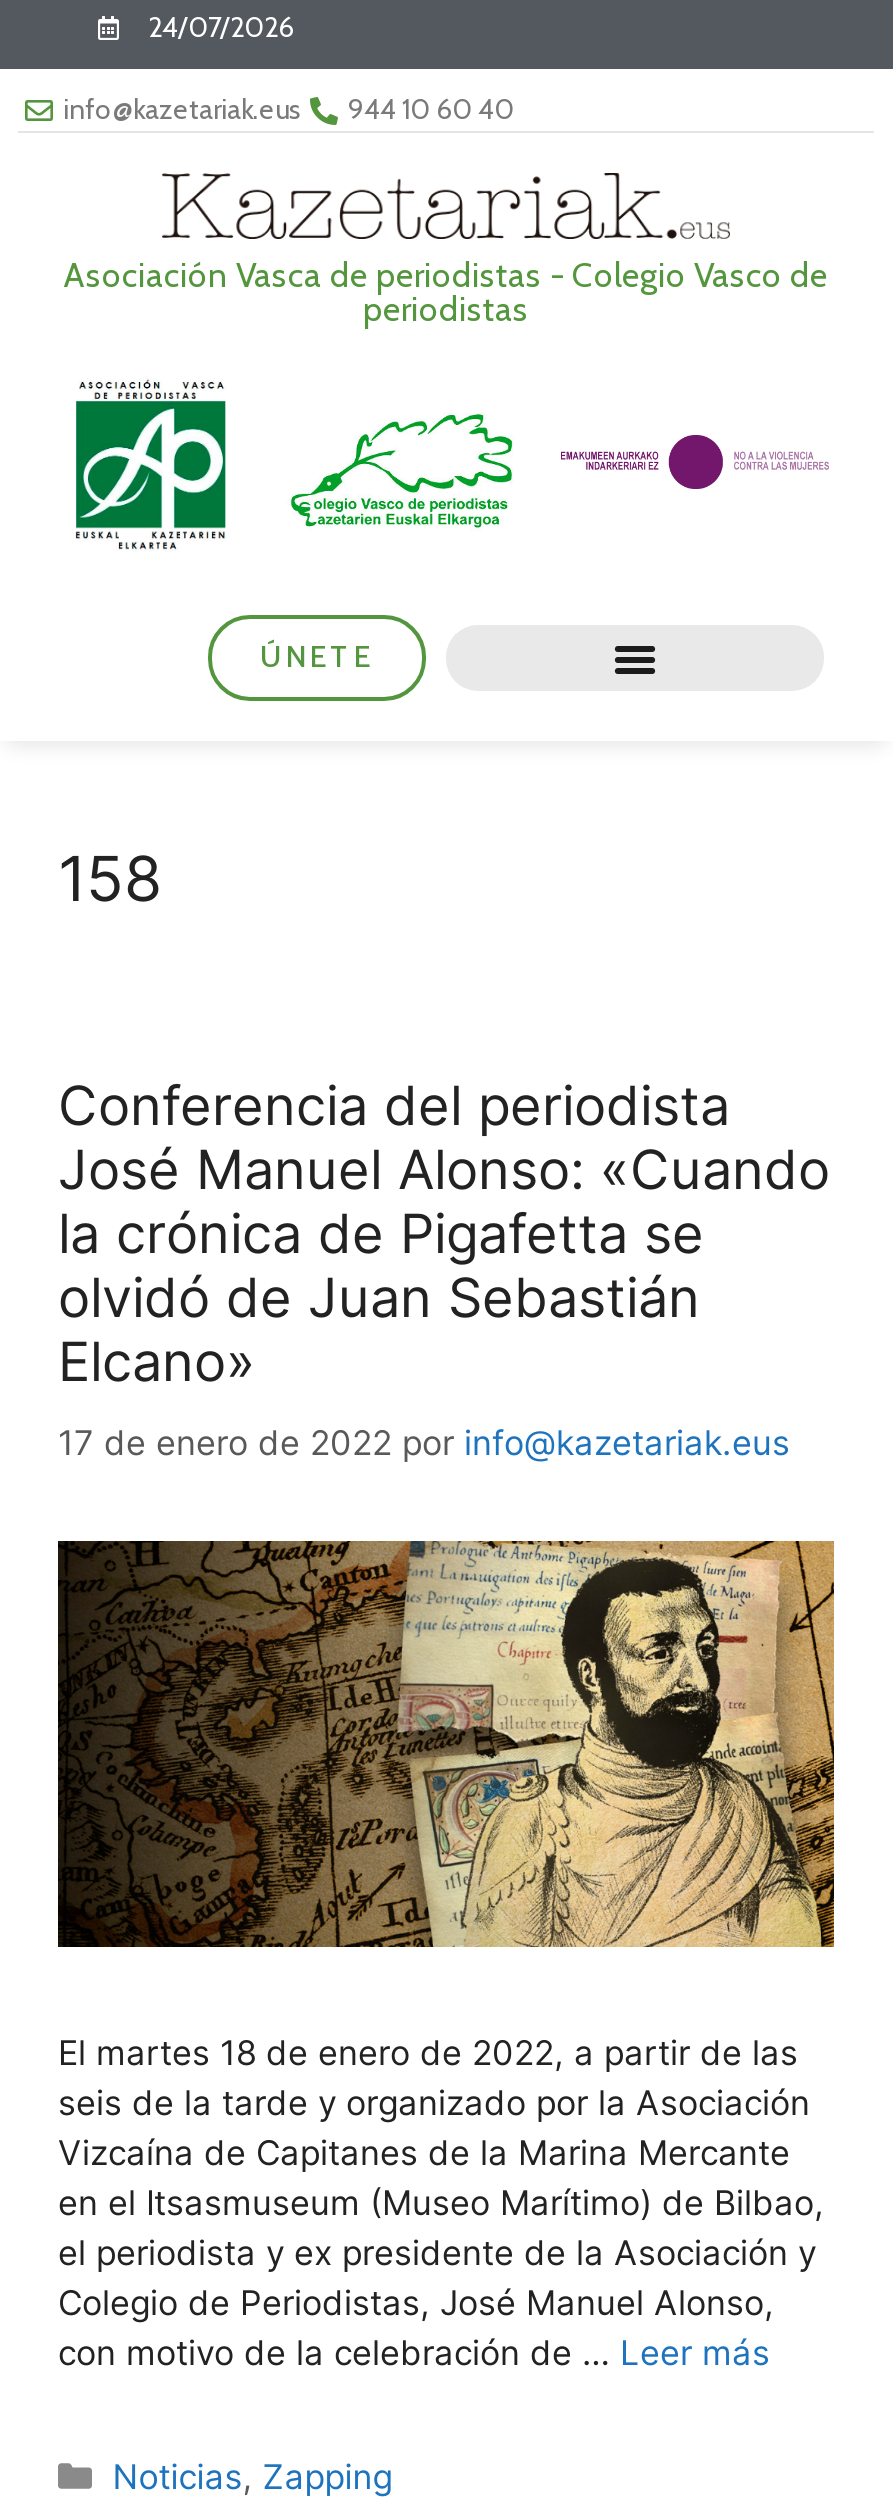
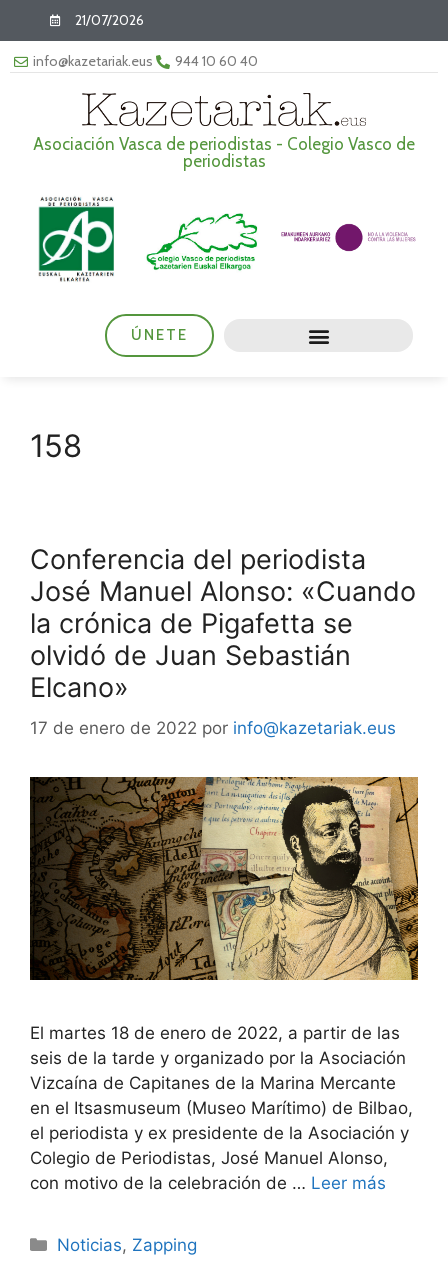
[148,9,294,45] 24/07/2026 -> [75,11,144,29] 21/07/2026

